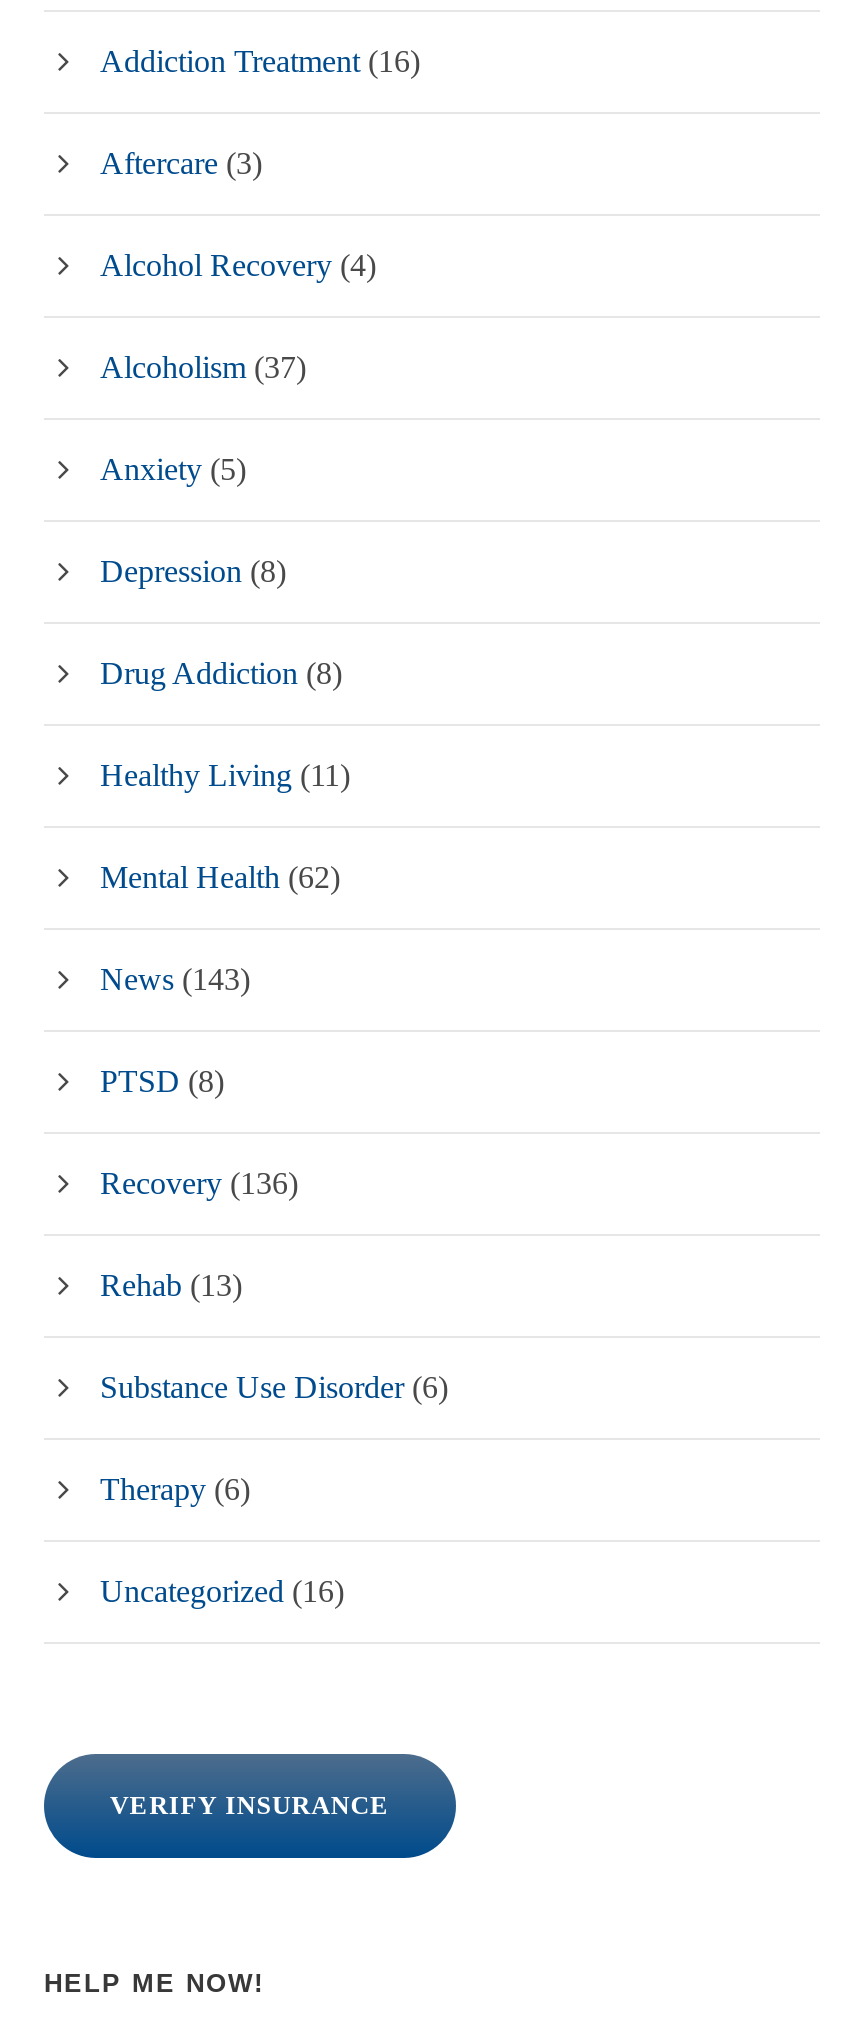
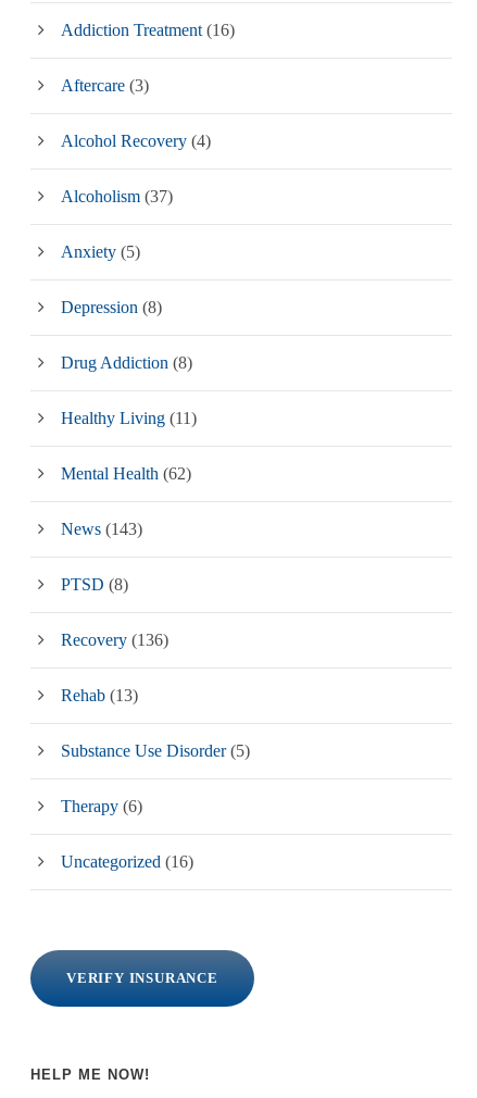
[100,1371,448,1405] Substance Use Disorder (6) -> [61,742,250,760] Substance Use Disorder (5)

